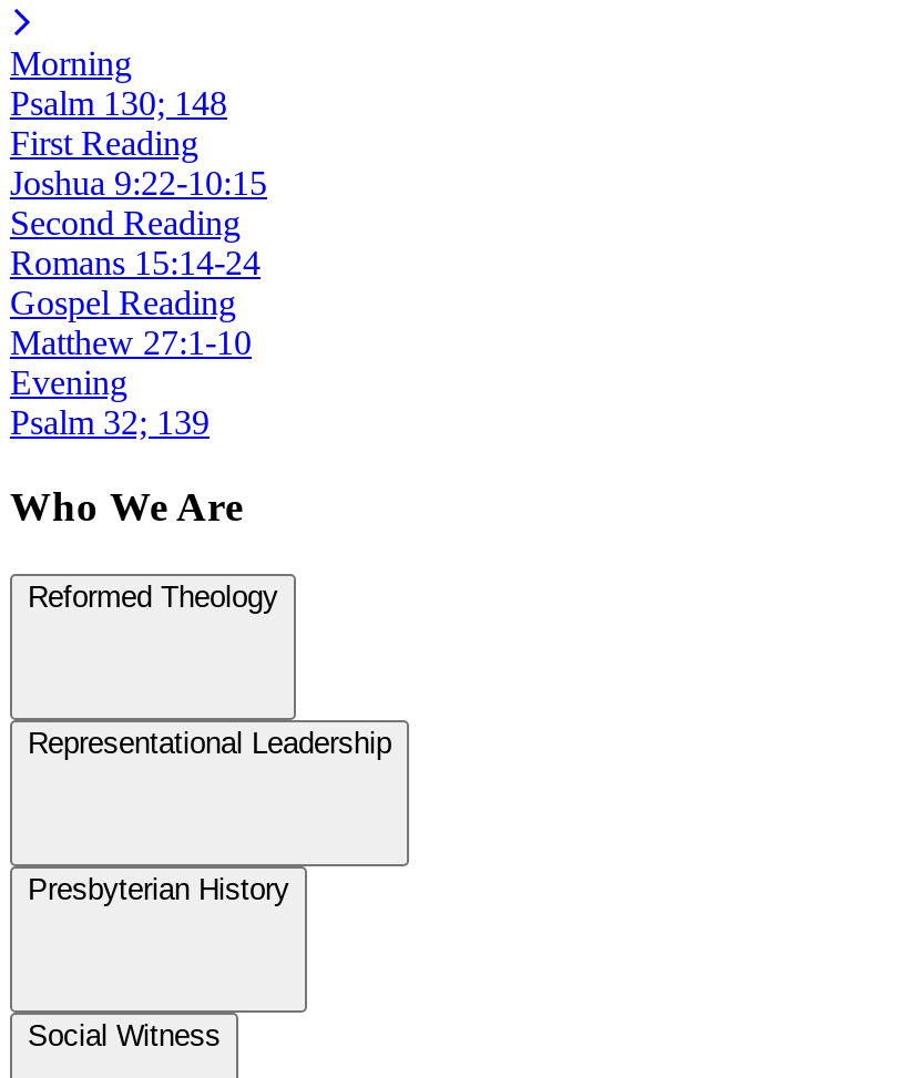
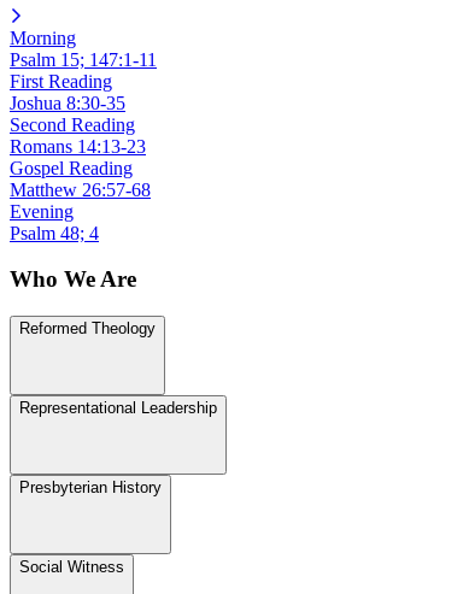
[10,84,227,121] Psalm 130; 148 -> [10,49,157,70] Psalm 15; 147:1-11
[10,163,267,201] Joshua 9:22-10:15 -> [10,92,125,113] Joshua 8:30-35
[10,243,261,281] Romans 15:14-24 -> [10,136,146,156] Romans 14:13-23
[10,323,252,361] Matthew 27:1-10 -> [10,179,151,200] Matthew 26:57-68
[10,403,210,440] Psalm 32; 139 -> [10,223,99,243] Psalm 48; 4

